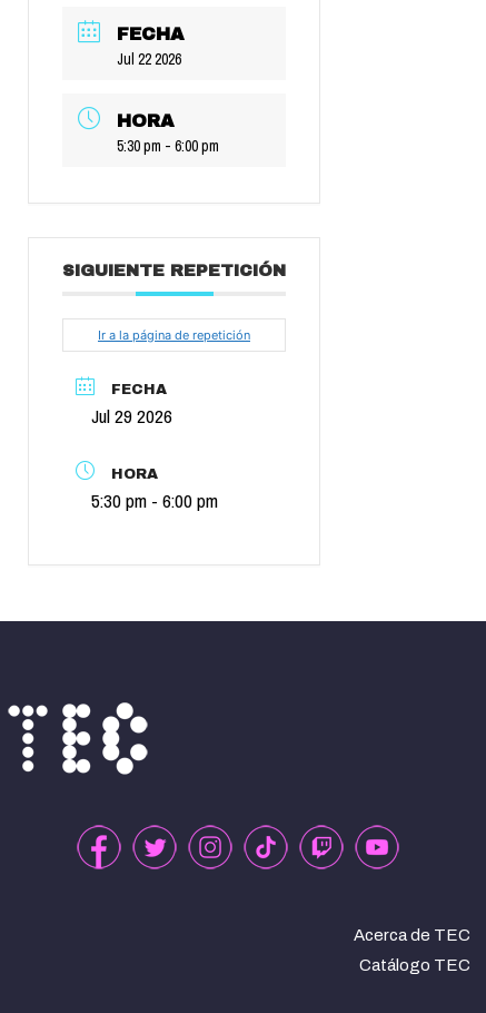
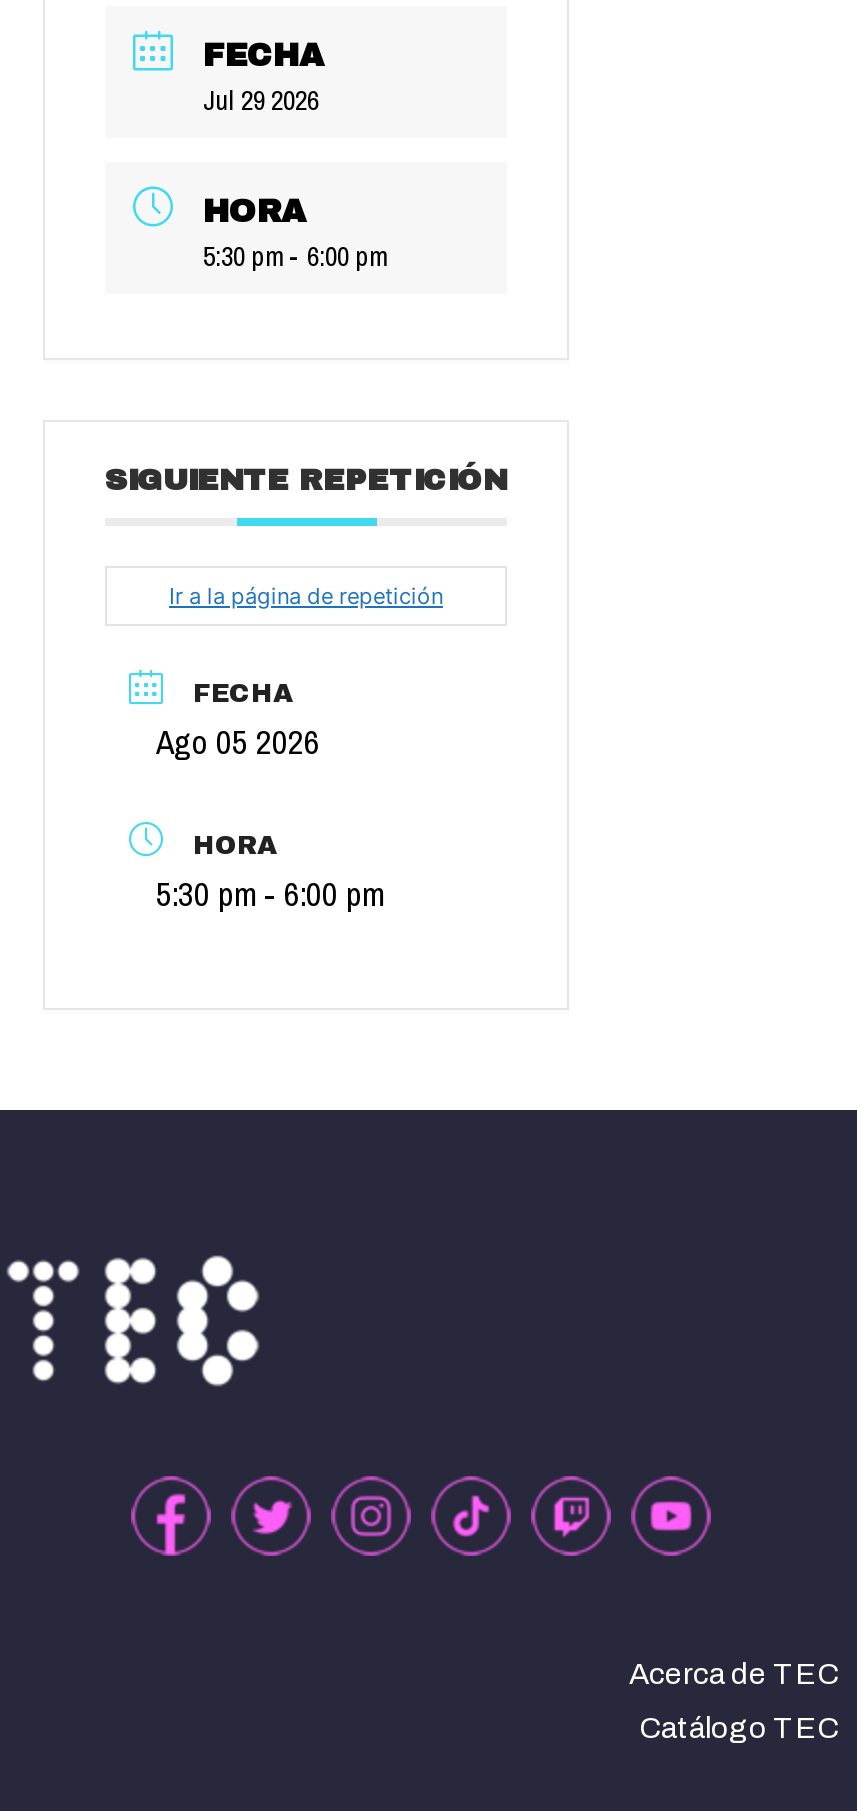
[117,49,181,69] Jul 22 2026 -> [203,82,319,118] Jul 29 2026
[91,403,172,429] Jul 29 2026 -> [156,719,320,765] Ago 05 2026

